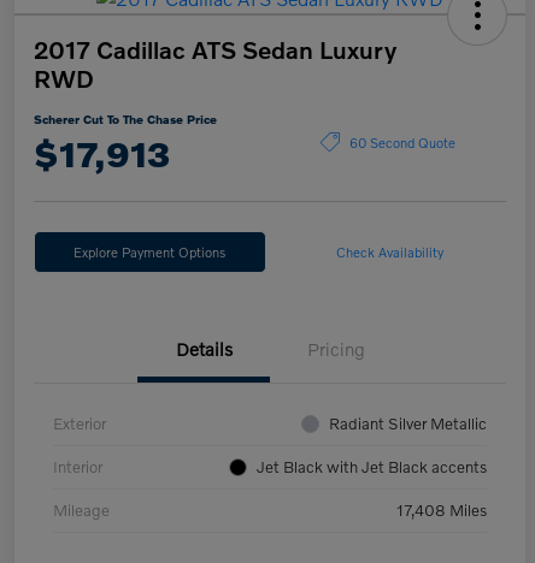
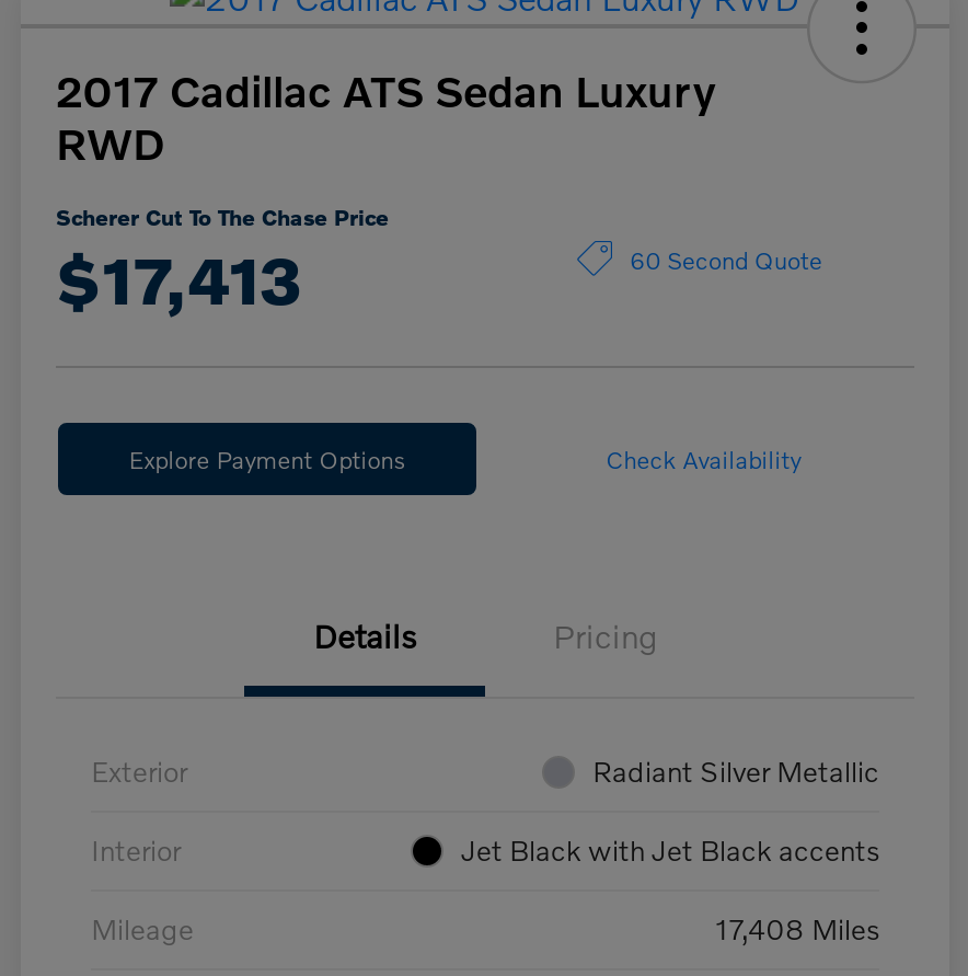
[34,133,170,175] $17,913 -> [56,241,301,318] $17,413

